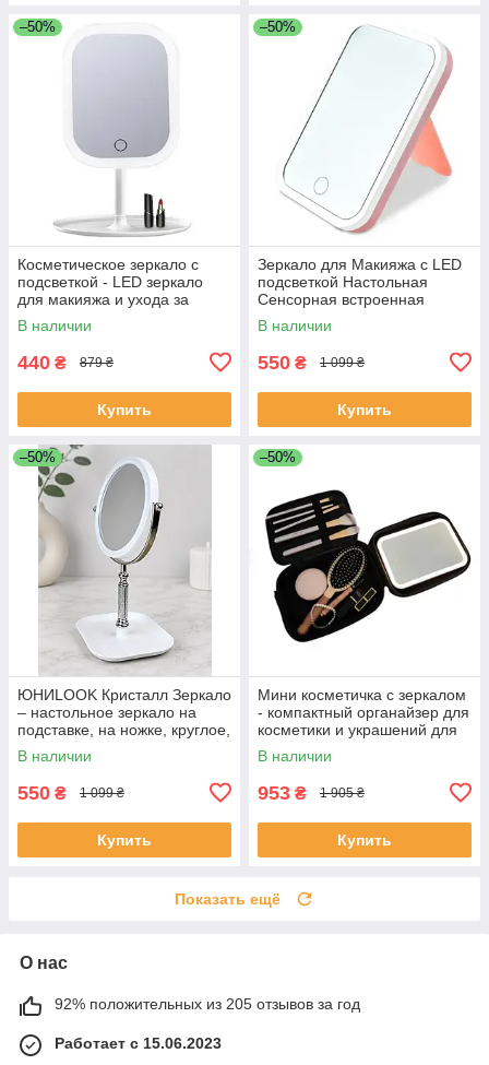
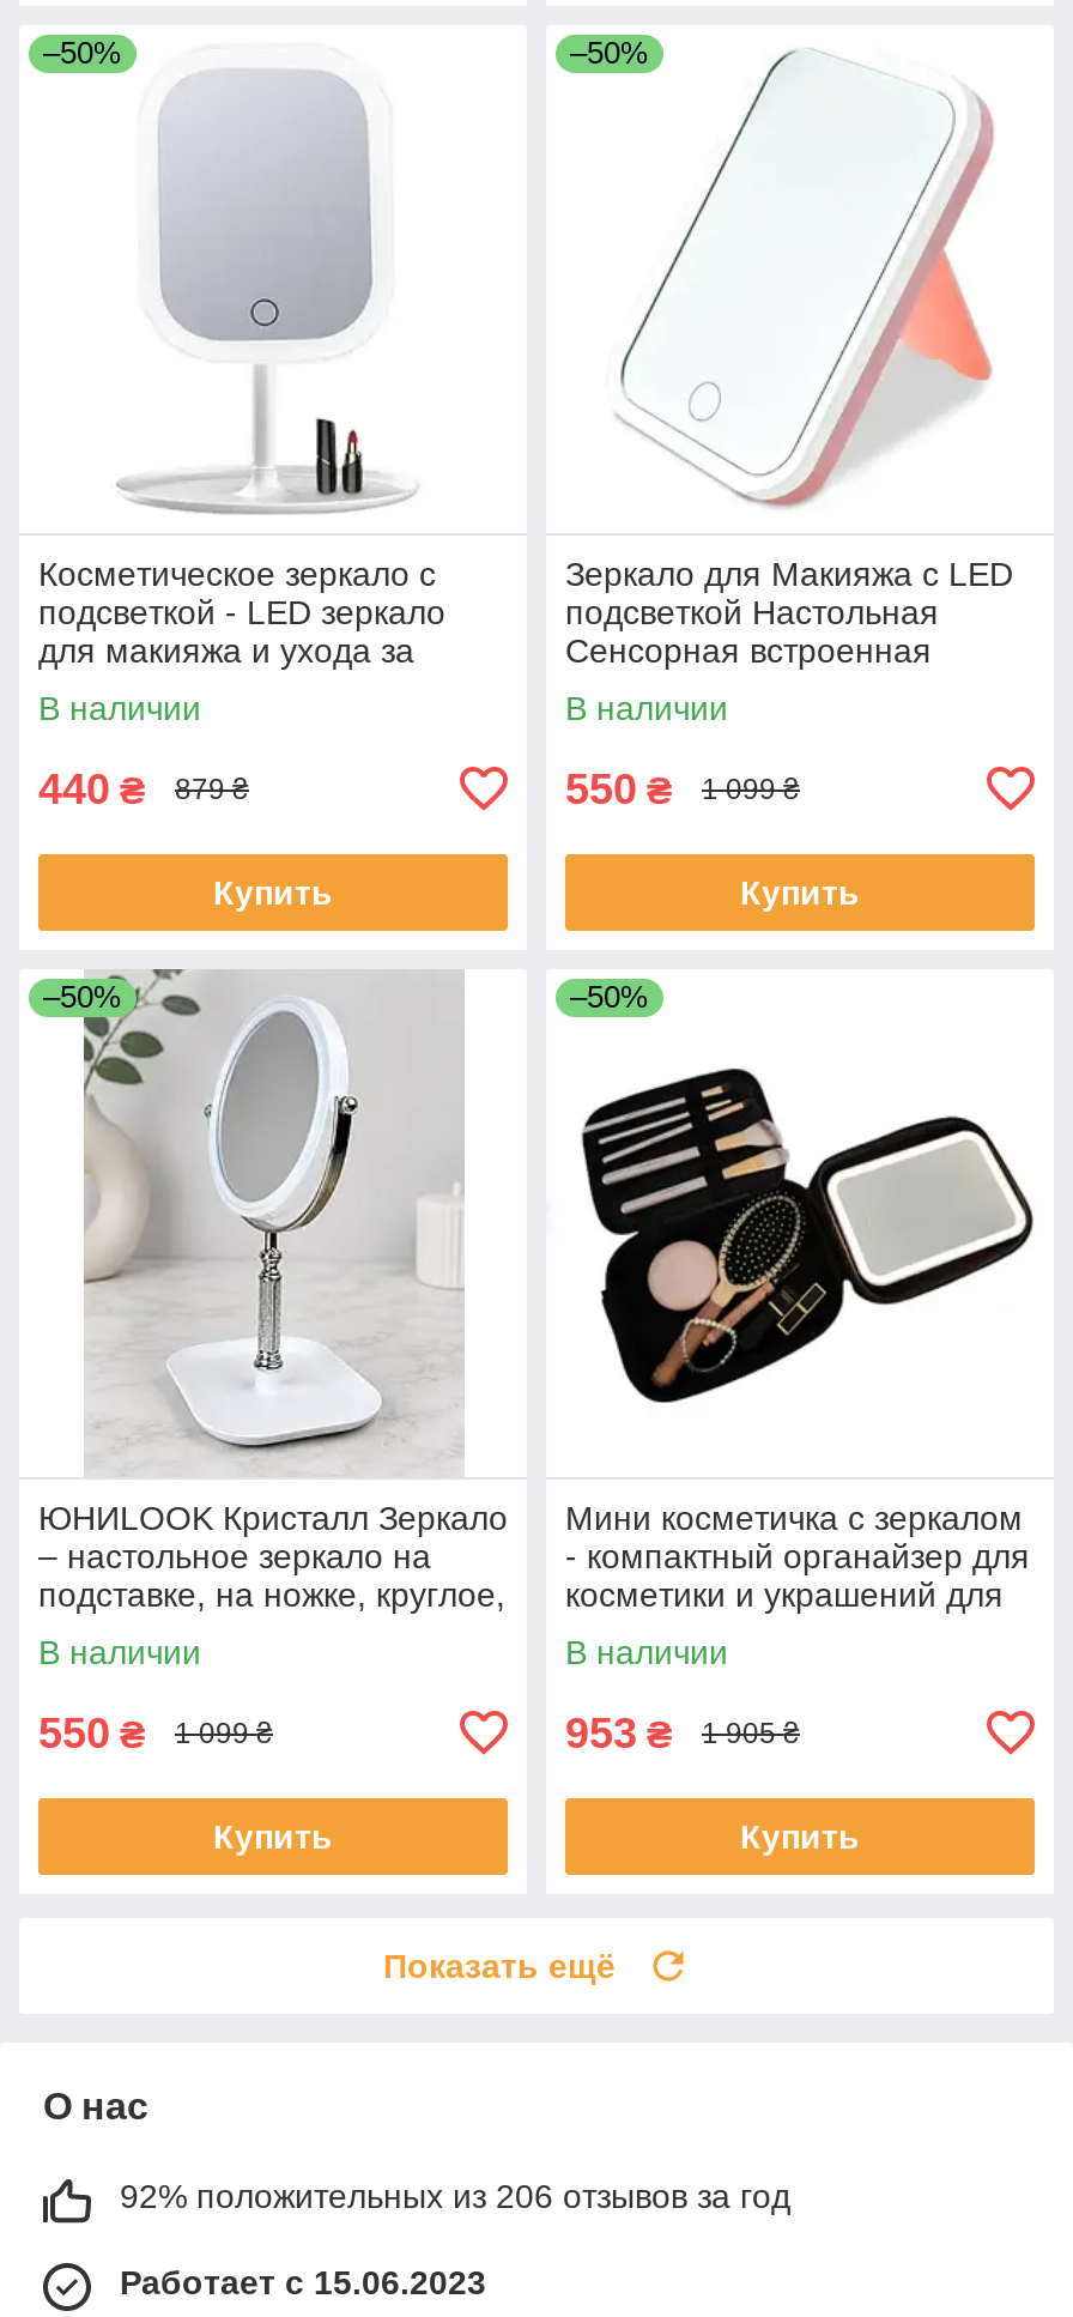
[55,995,360,1012] 92% положительных из 205 отзывов за год -> [120,2176,790,2215] 92% положительных из 206 отзывов за год

